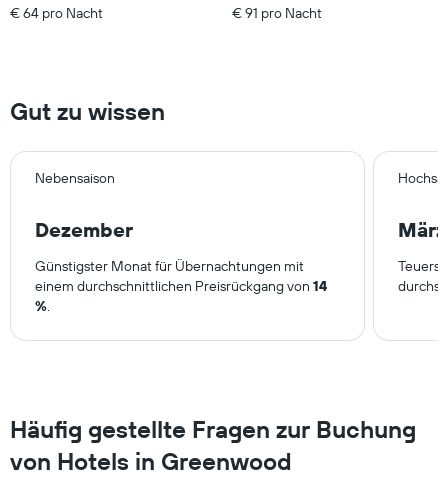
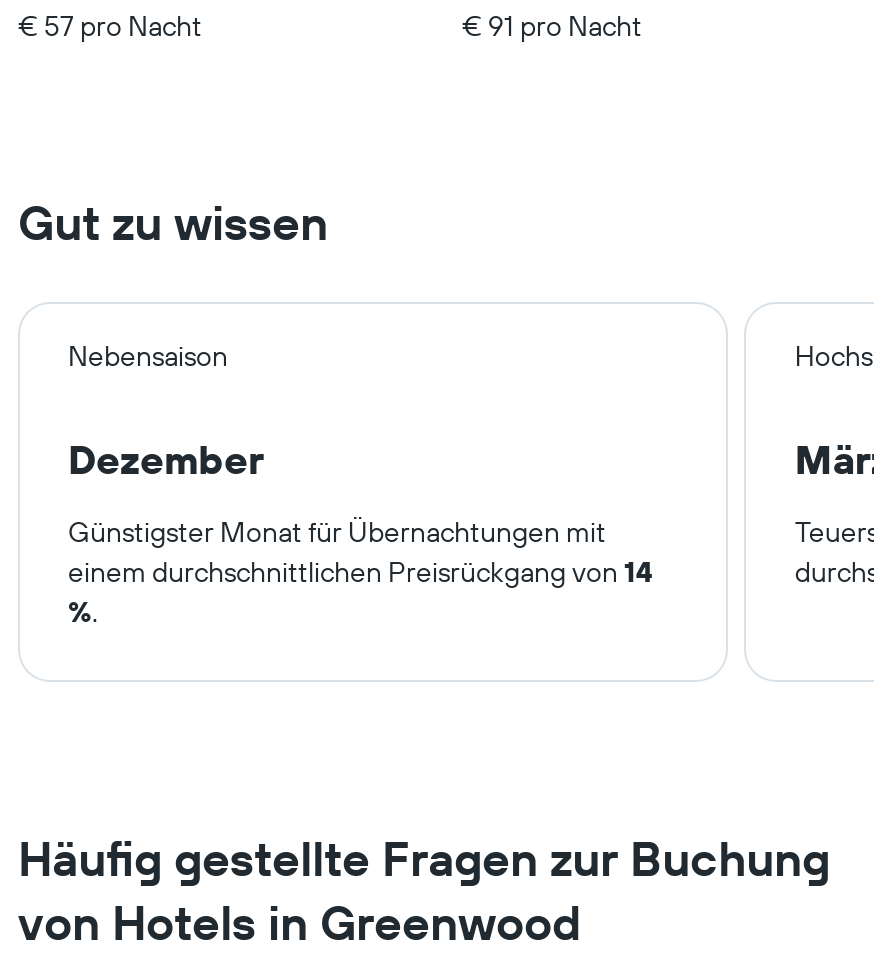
[10,4,103,22] € 64 pro Nacht -> [18,7,202,43] € 57 pro Nacht

